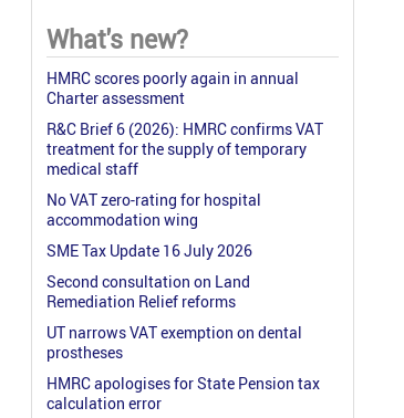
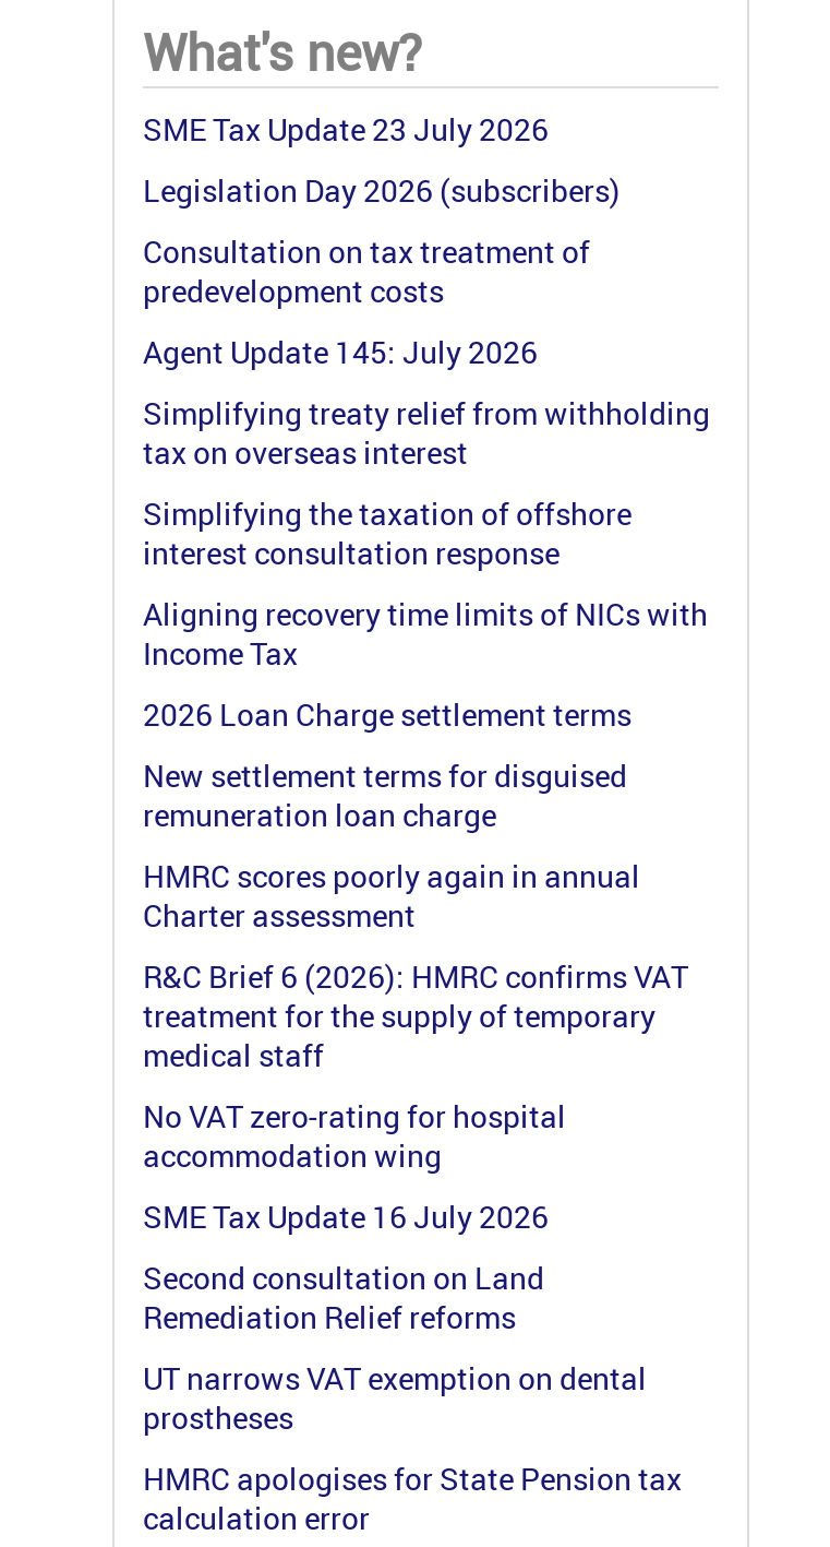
none -> [143,107,710,834] SME Tax Update 23 July 2026 | Legislation Day 2026 (subscribers) | Consultation on tax treatment of | predevelopment costs | Agent Update 145: July 2026 | Simplifying treaty relief from withholding | tax on overseas interest | Simplifying the taxation of offshore | interest consultation response | Aligning recovery time limits of NICs with | Income Tax | 2026 Loan Charge settlement terms | New settlement terms for disguised | remuneration loan charge

